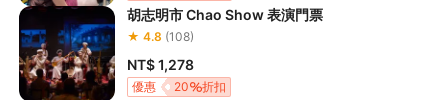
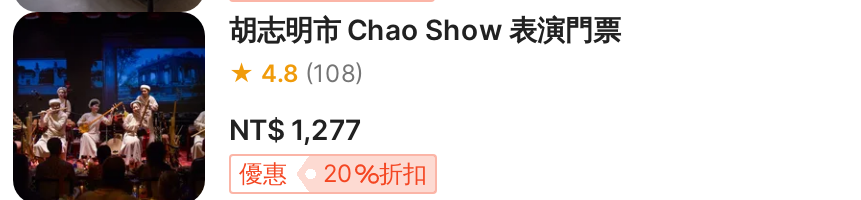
[127,56,194,73] NT$ 1,278 -> [229,112,361,146] NT$ 1,277

